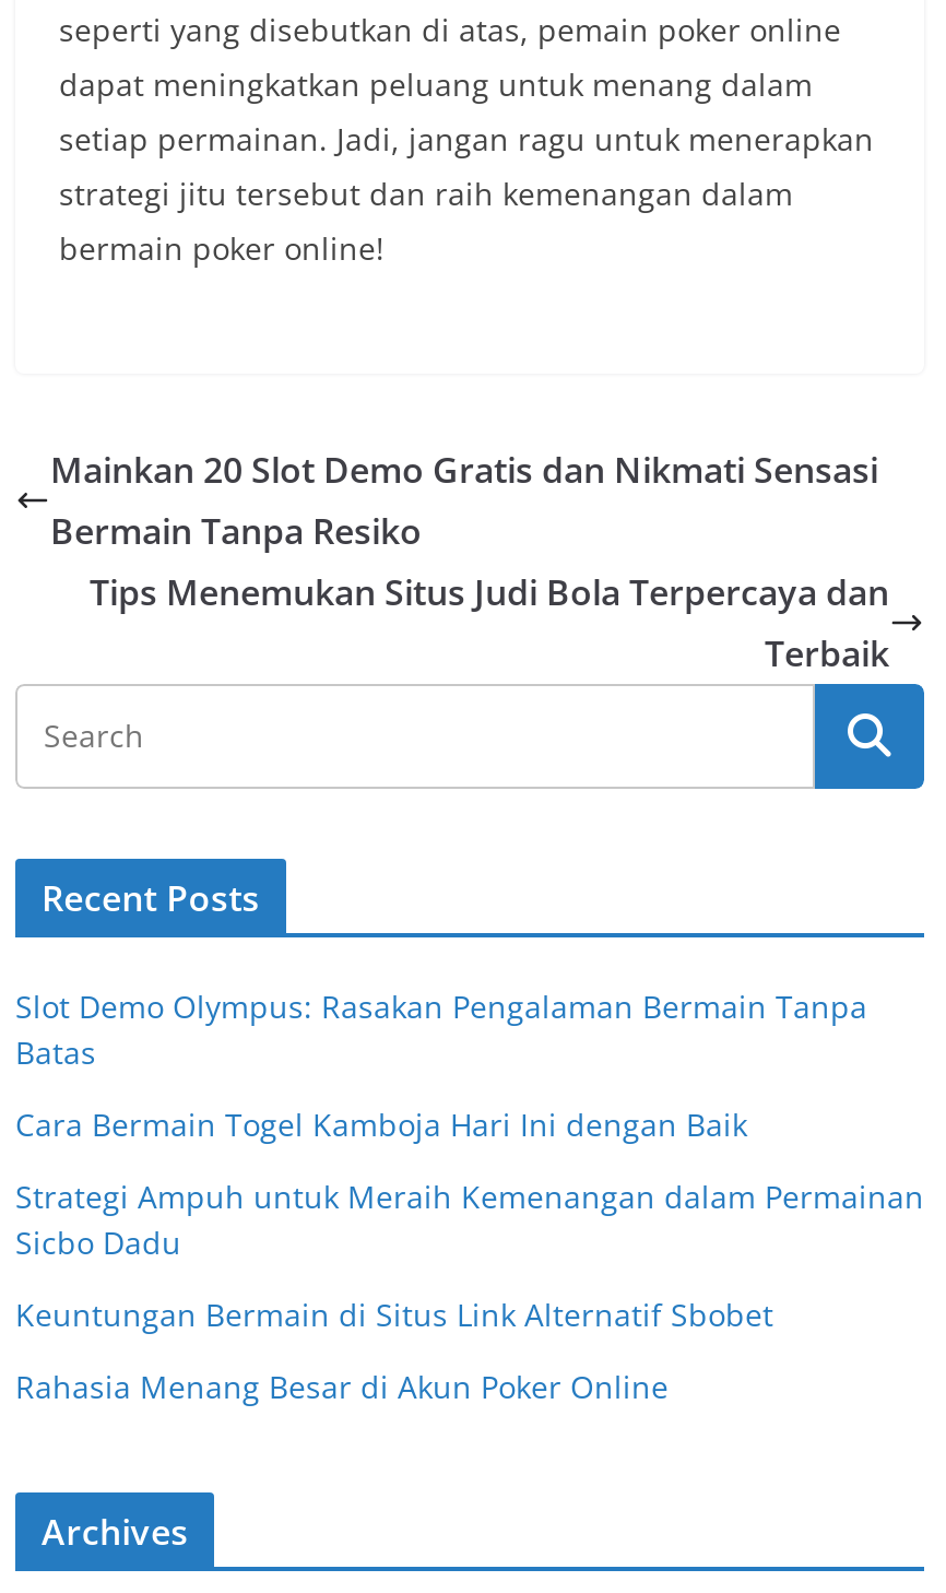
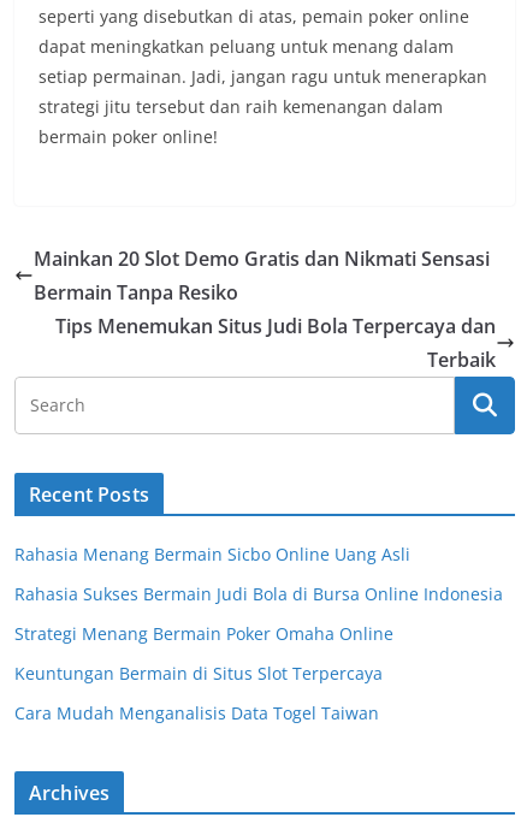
[15,986,867,1073] Slot Demo Olympus: Rasakan Pengalaman Bermain Tanpa | Batas -> [14,543,410,566] Rahasia Menang Bermain Sicbo Online Uang Asli
[15,1104,747,1145] Cara Bermain Togel Kamboja Hari Ini dengan Baik -> [14,582,503,605] Rahasia Sukses Bermain Judi Bola di Bursa Online Indonesia
[15,1176,924,1263] Strategi Ampuh untuk Meraih Kemenangan dalam Permainan | Sicbo Dadu -> [14,622,393,645] Strategi Menang Bermain Poker Omaha Online
[15,1294,773,1335] Keuntungan Bermain di Situs Link Alternatif Sbobet -> [14,662,383,685] Keuntungan Bermain di Situs Slot Terpercaya
[15,1366,669,1407] Rahasia Menang Besar di Akun Poker Online -> [14,701,379,724] Cara Mudah Menganalisis Data Togel Taiwan

